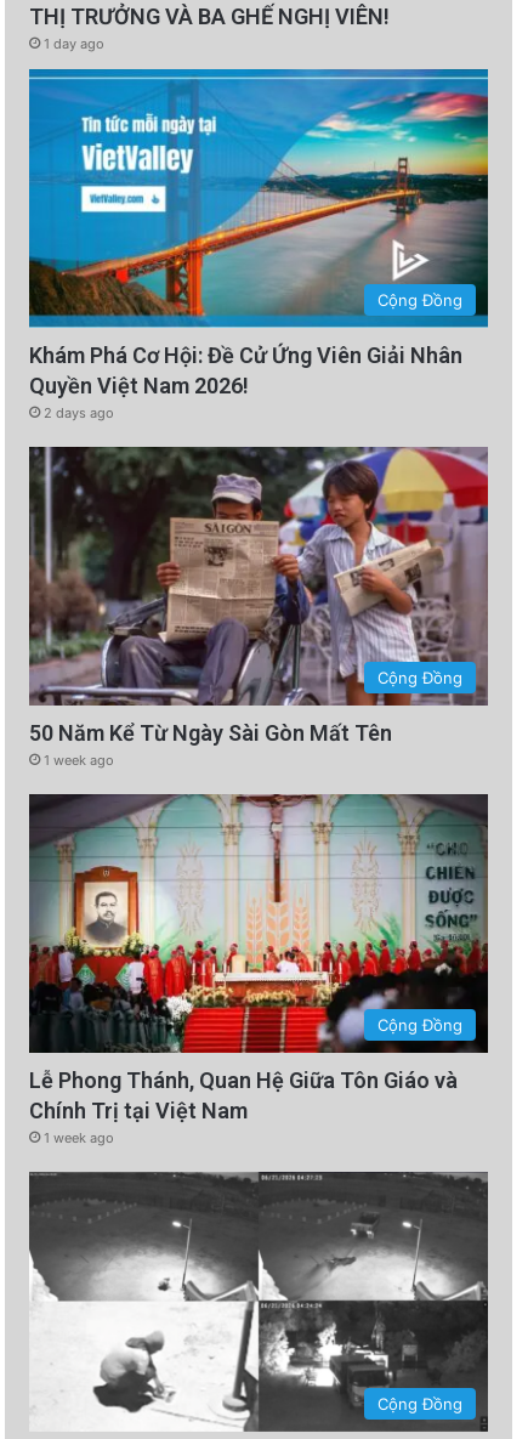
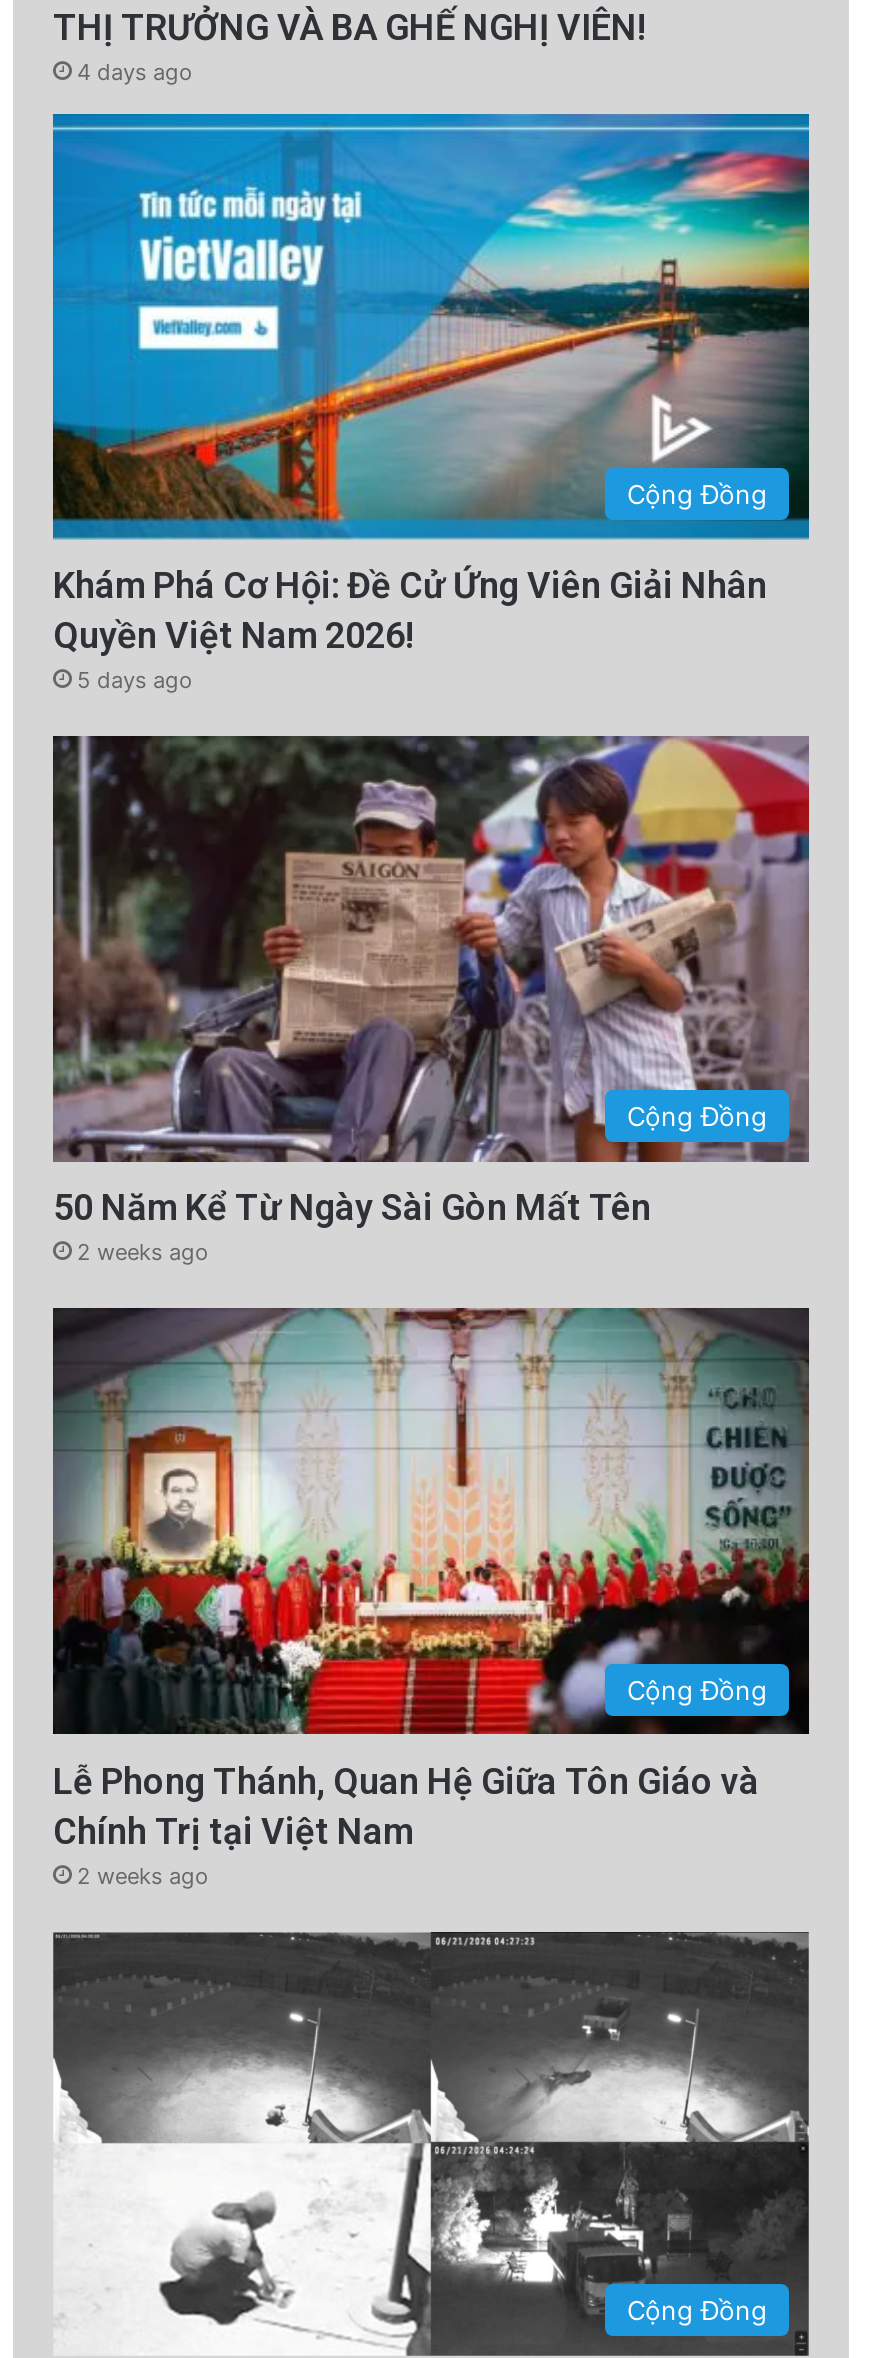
[44,35,104,52] 1 day ago -> [77,58,193,86] 4 days ago
[44,404,114,421] 2 days ago -> [77,666,193,694] 5 days ago
[44,752,114,769] 1 week ago -> [77,1238,209,1266] 2 weeks ago
[44,1130,114,1147] 1 week ago -> [77,1861,209,1889] 2 weeks ago

